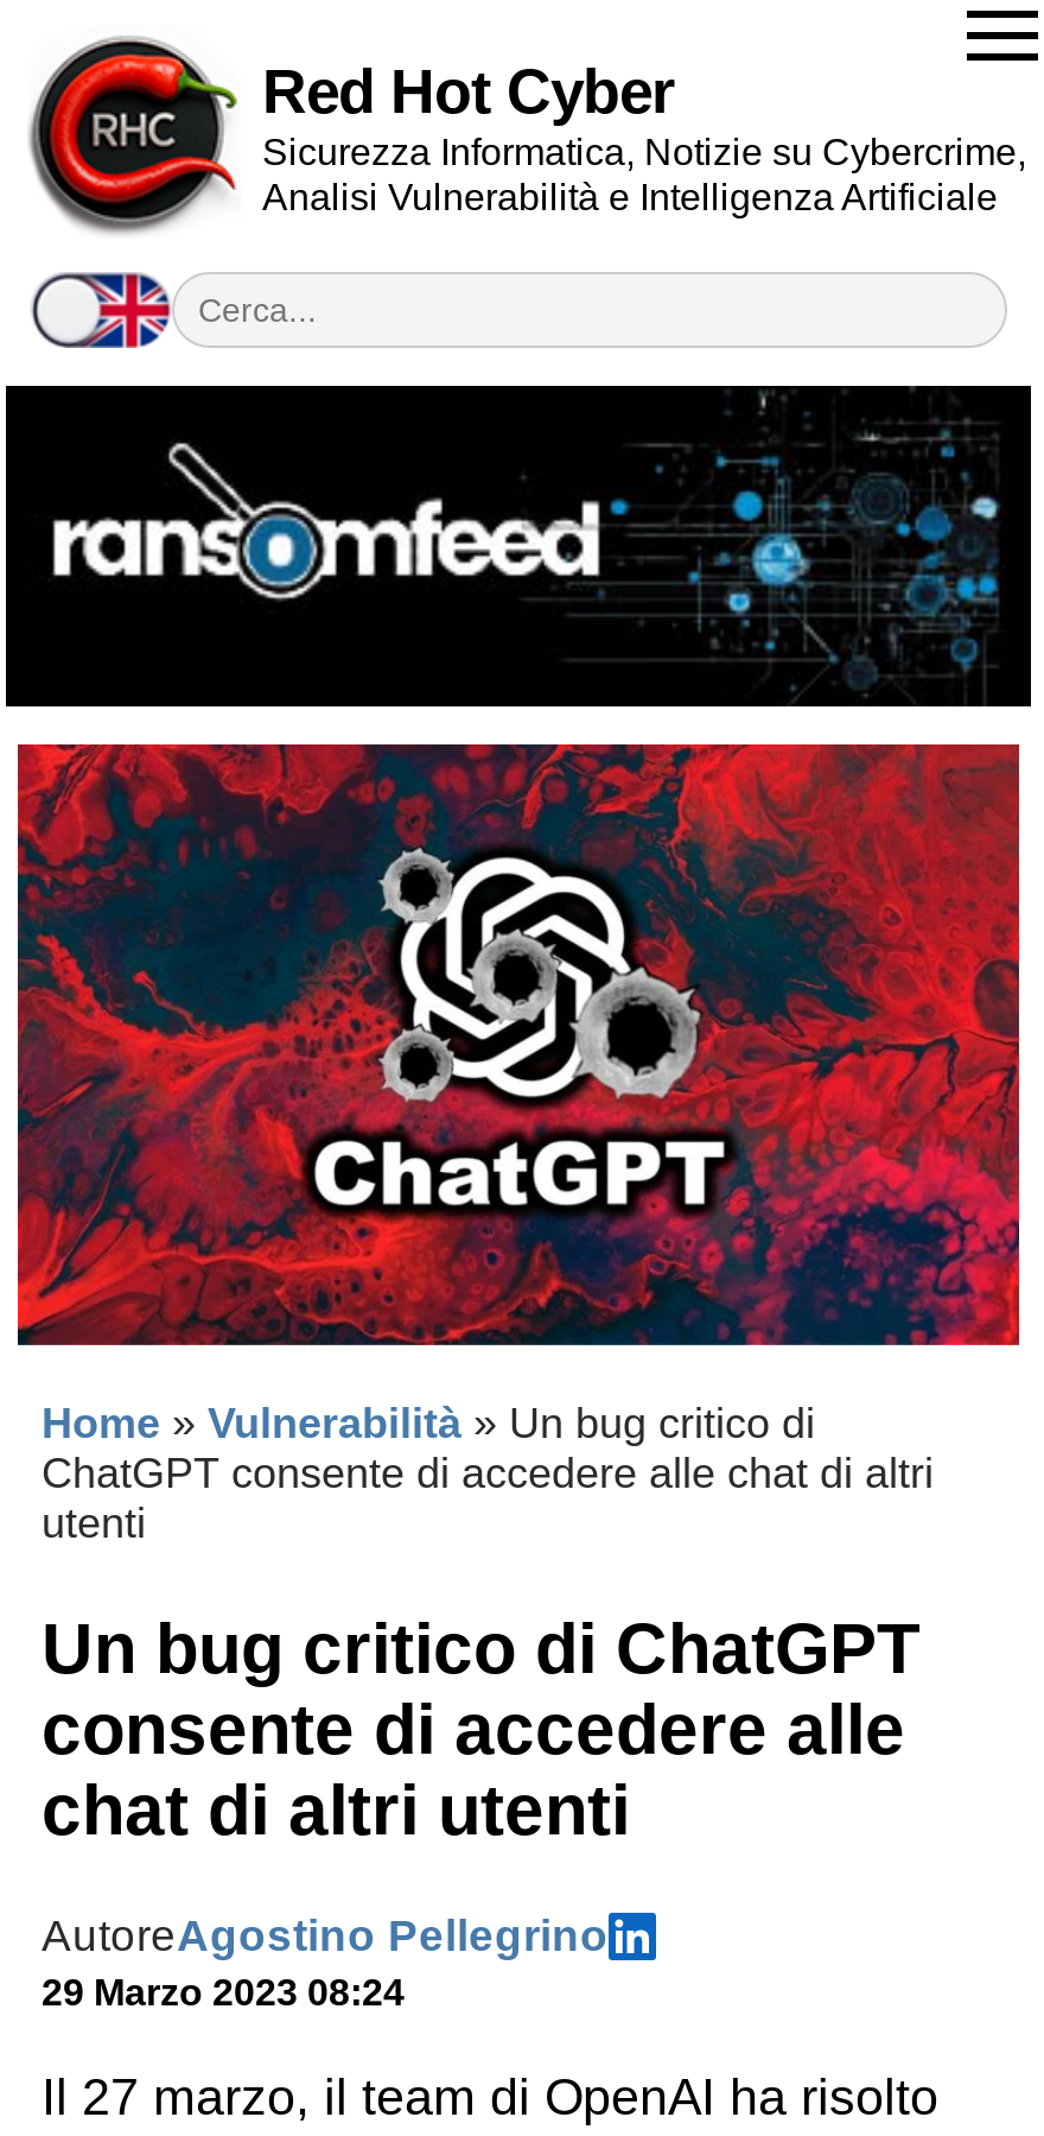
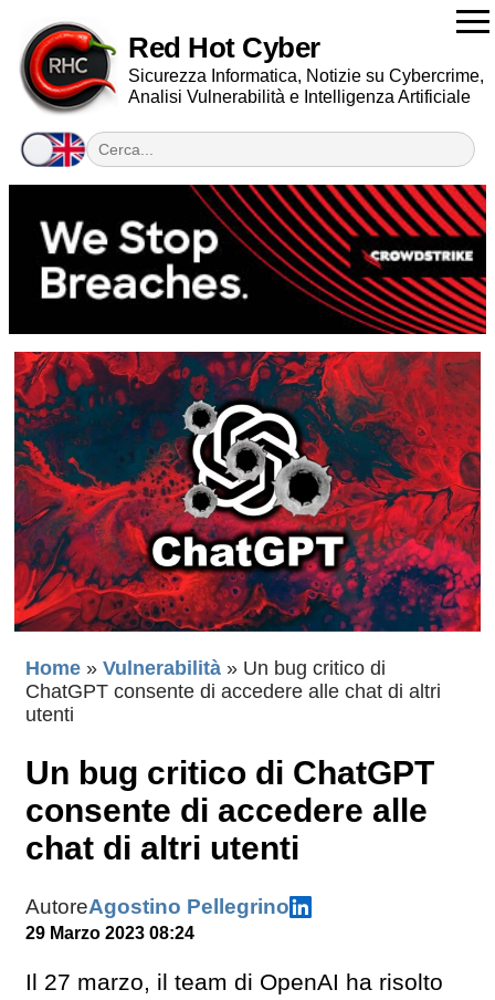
[51,384,1033,709] [image] -> [31,184,487,335] [image]

